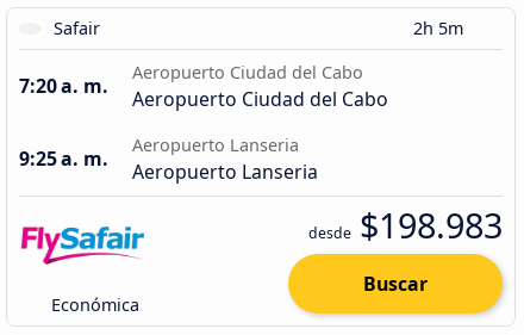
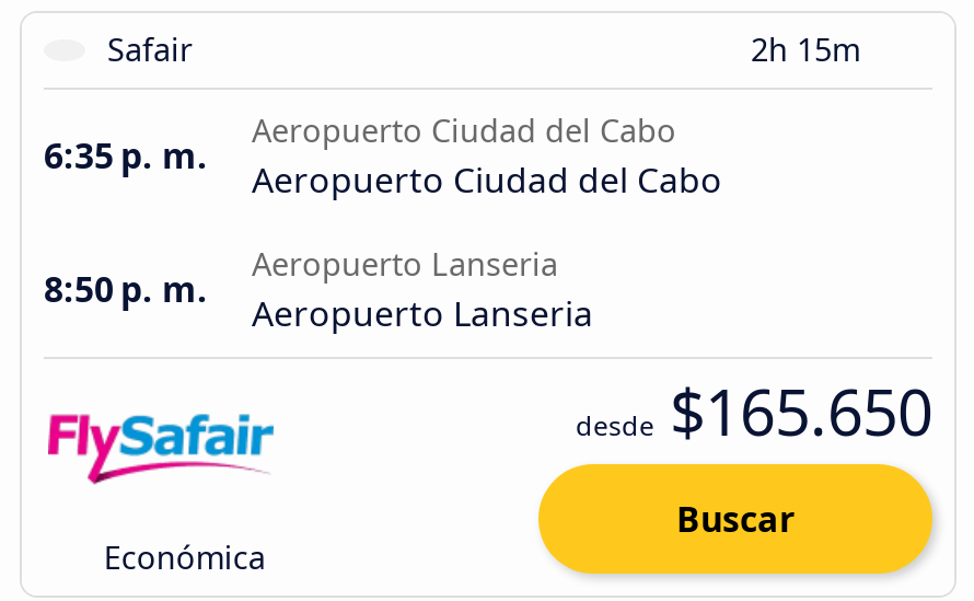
[413,17,468,39] 2h 5m -> [751,28,869,70] 2h 15m
[19,73,388,112] 7:20 a. m. Aeropuerto Ciudad del Cabo -> [44,131,722,204] 6:35 p. m. Aeropuerto Ciudad del Cabo
[19,145,318,185] 9:25 a. m. Aeropuerto Lanseria -> [44,265,593,337] 8:50 p. m. Aeropuerto Lanseria
[308,201,503,248] desde $198.983 -> [576,368,932,453] desde $165.650

